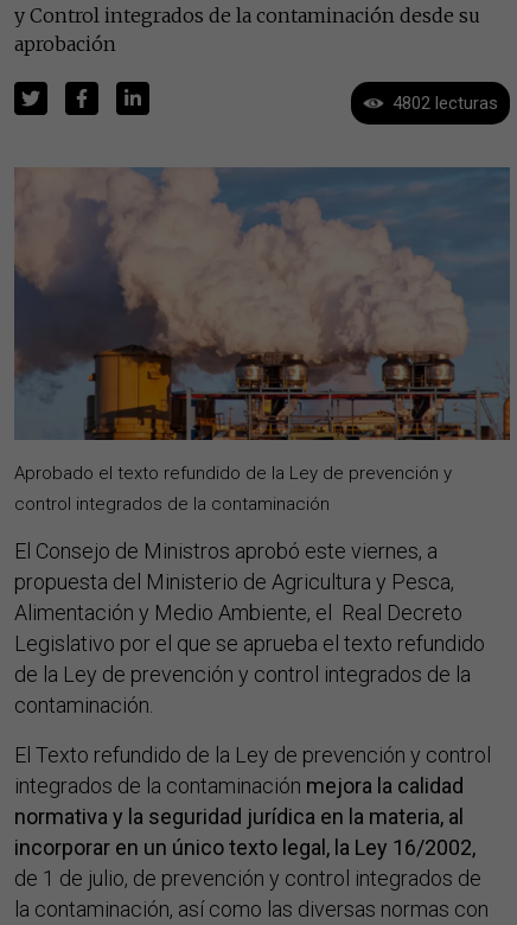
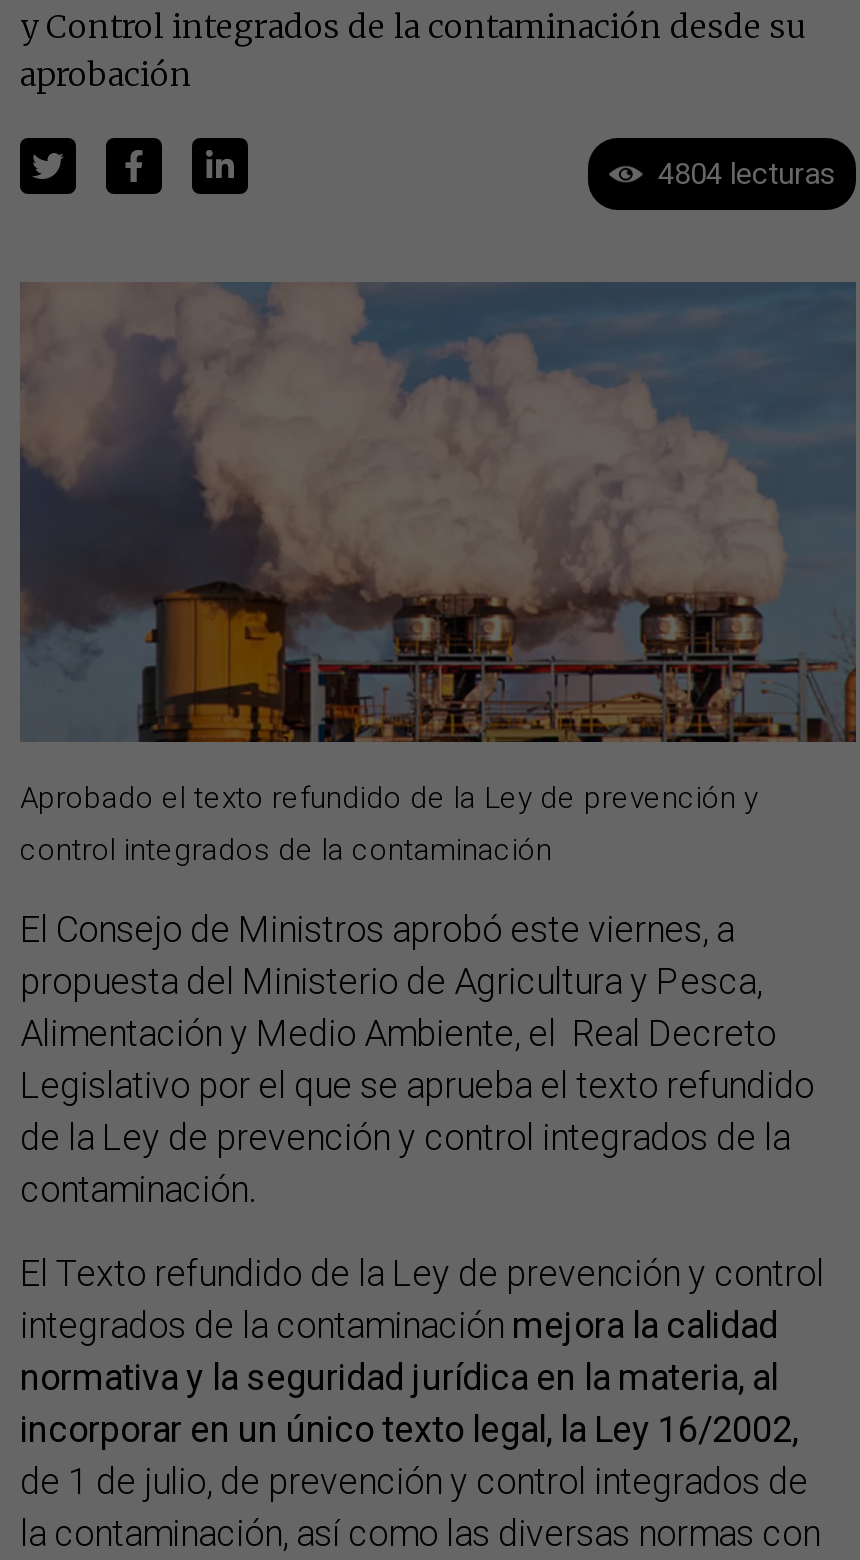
[392,92,498,114] 4802 lecturas -> [658,156,836,192] 4804 lecturas

